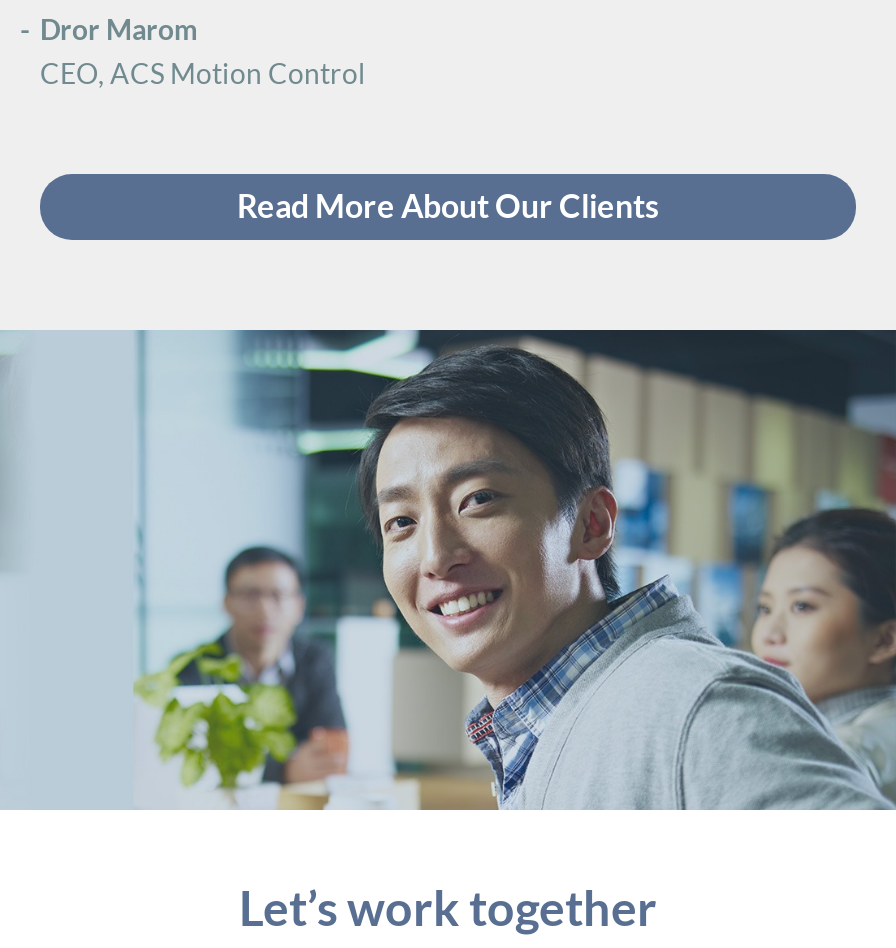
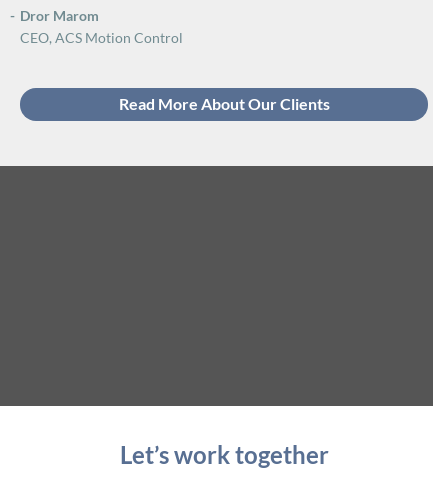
[6,328,890,812] [image] -> none

